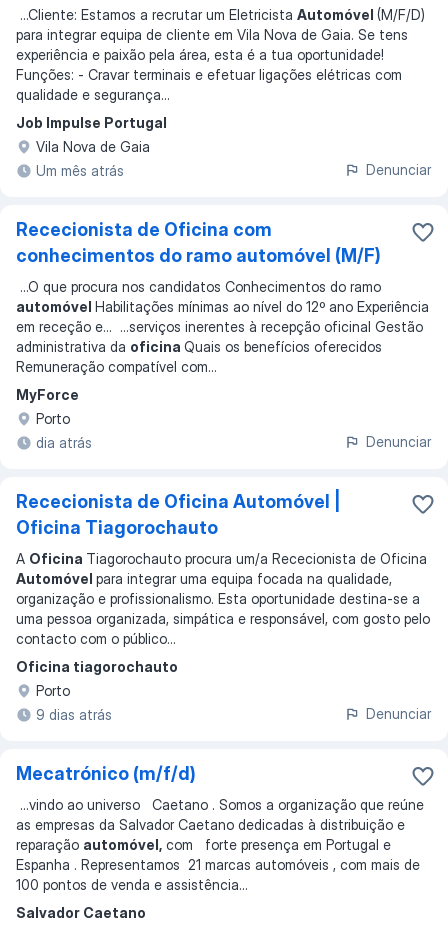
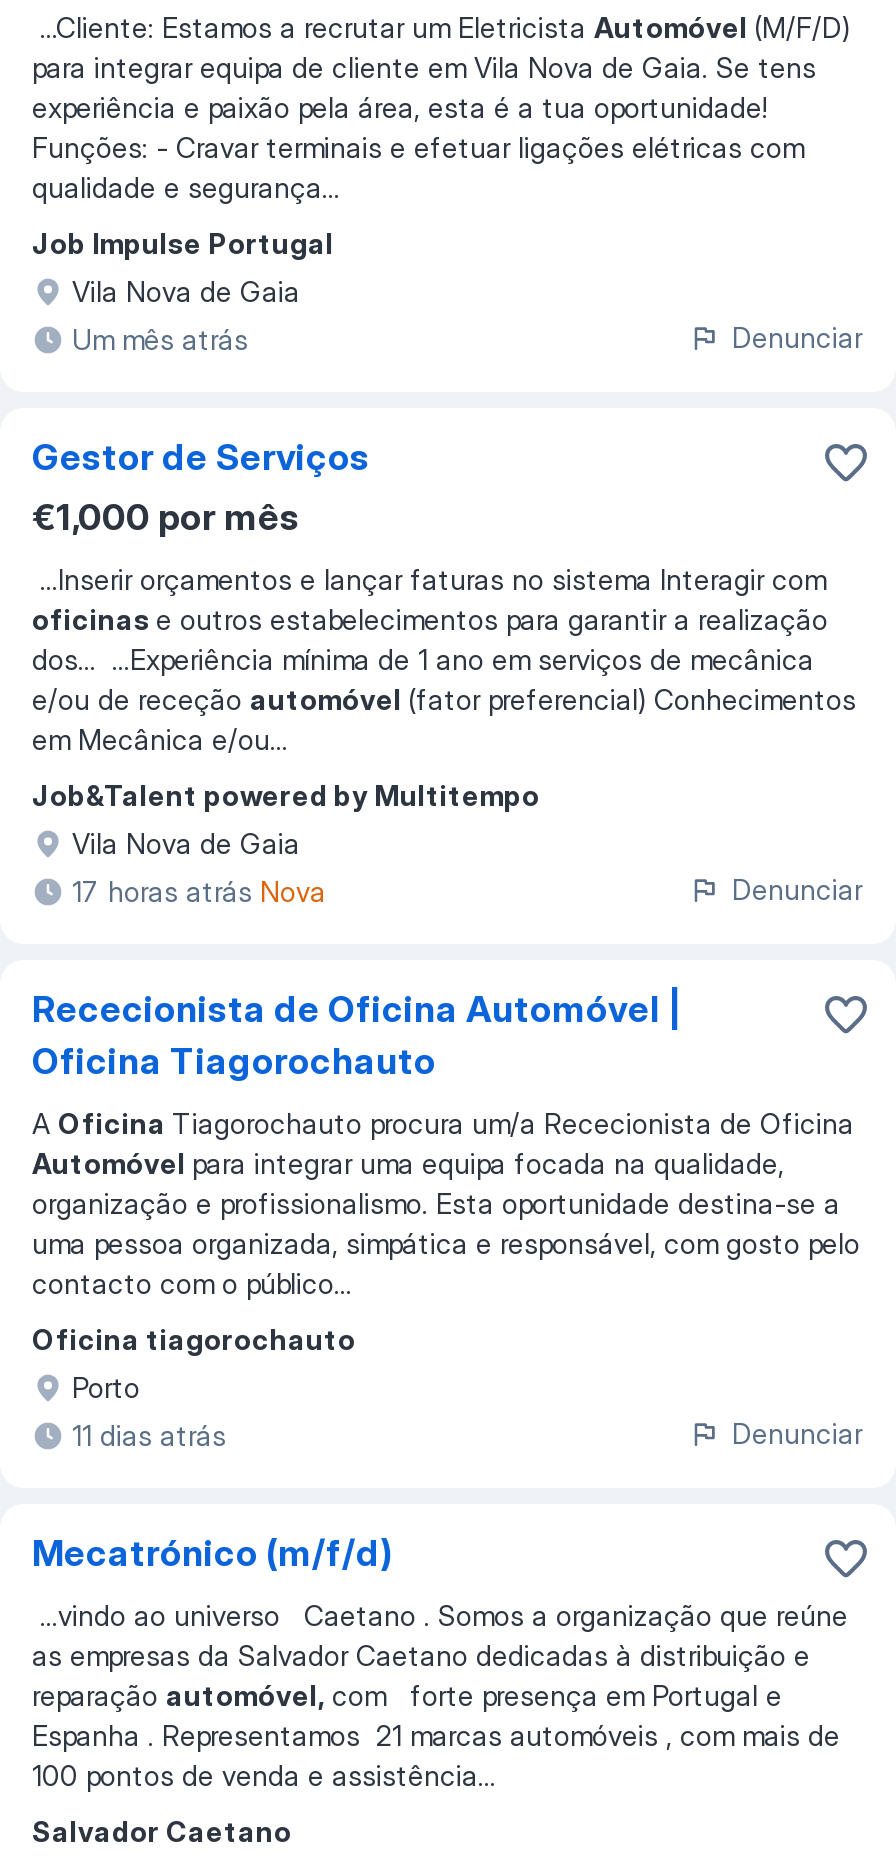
[16,219,381,266] Rececionista de Oficina com | conhecimentos do ramo automóvel (M/F) -> [32,436,370,538] Gestor de Serviços | €1,000 por mês
[16,278,429,375] ...O que procura nos candidatos Conhecimentos do ramo | automóvel Habilitações mínimas ao nível do 12º ano Experiência | em receção e... ...serviços inerentes à recepção oficinal Gestão | administrativa da oficina Quais os benefícios oferecidos | Remuneração compatível com... -> [32,562,856,756] ...Inserir orçamentos e lançar faturas no sistema Interagir com | oficinas e outros estabelecimentos para garantir a realização | dos... ...Experiência mínima de 1 ano em serviços de mecânica | e/ou de receção automóvel (fator preferencial) Conhecimentos | em Mecânica e/ou...
[16,386,92,451] MyForce | Porto | dia atrás -> [32,778,540,908] Job&Talent powered by Multitempo | Vila Nova de Gaia | 17 horas atrás Nova
[36,706,112,723] 9 dias atrás -> [72,1418,226,1452] 11 dias atrás

